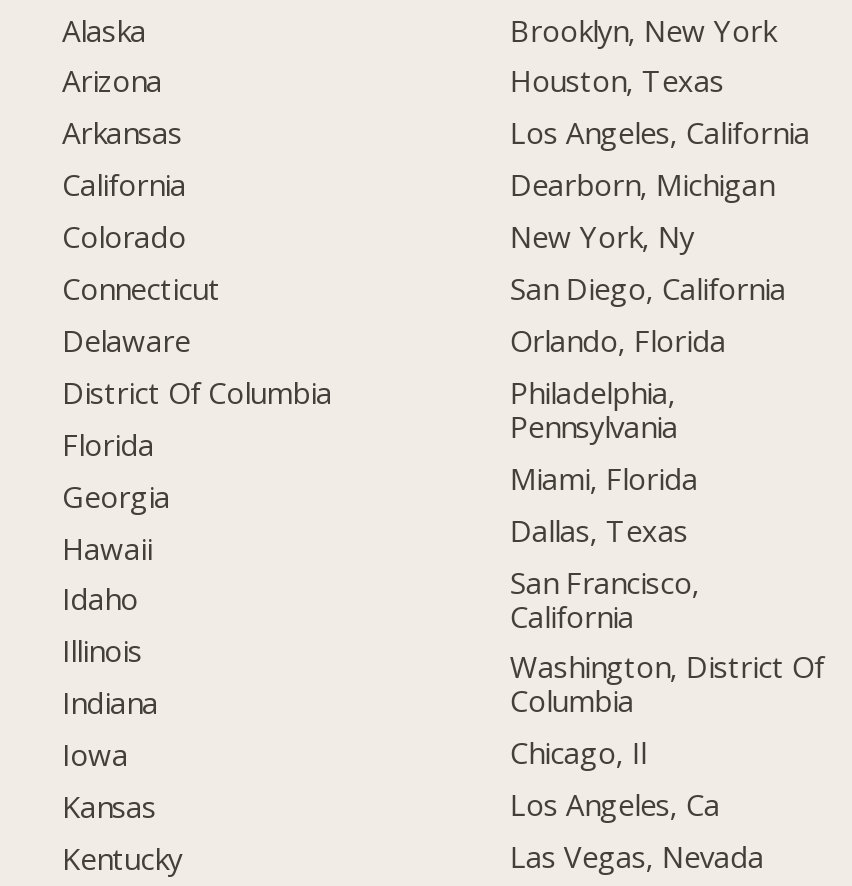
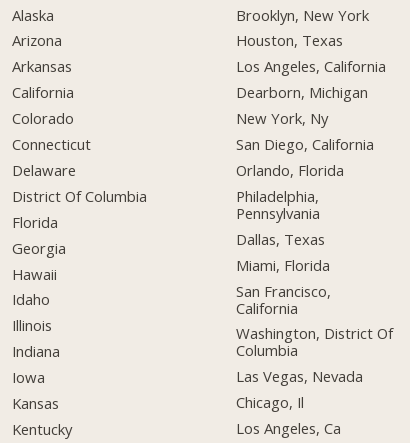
moved [510,458,698,498] -> [236,255,330,275]: Miami, Florida
moved [510,509,688,549] -> [236,229,325,249]: Dallas, Texas
moved [510,733,720,825] -> [236,392,341,438]: Chicago, Il | Los Angeles, Ca
moved [510,836,764,876] -> [236,366,363,386]: Las Vegas, Nevada

